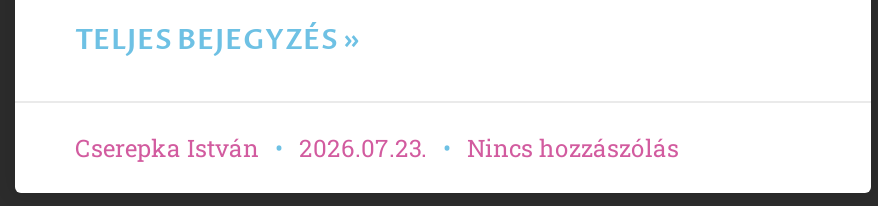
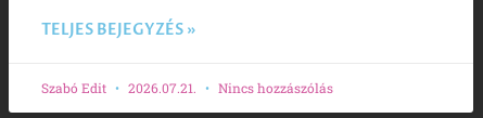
[75,130,433,162] Cserepka István | 2026.07.23. -> [41,79,200,96] Szabó Edit | 2026.07.21.

